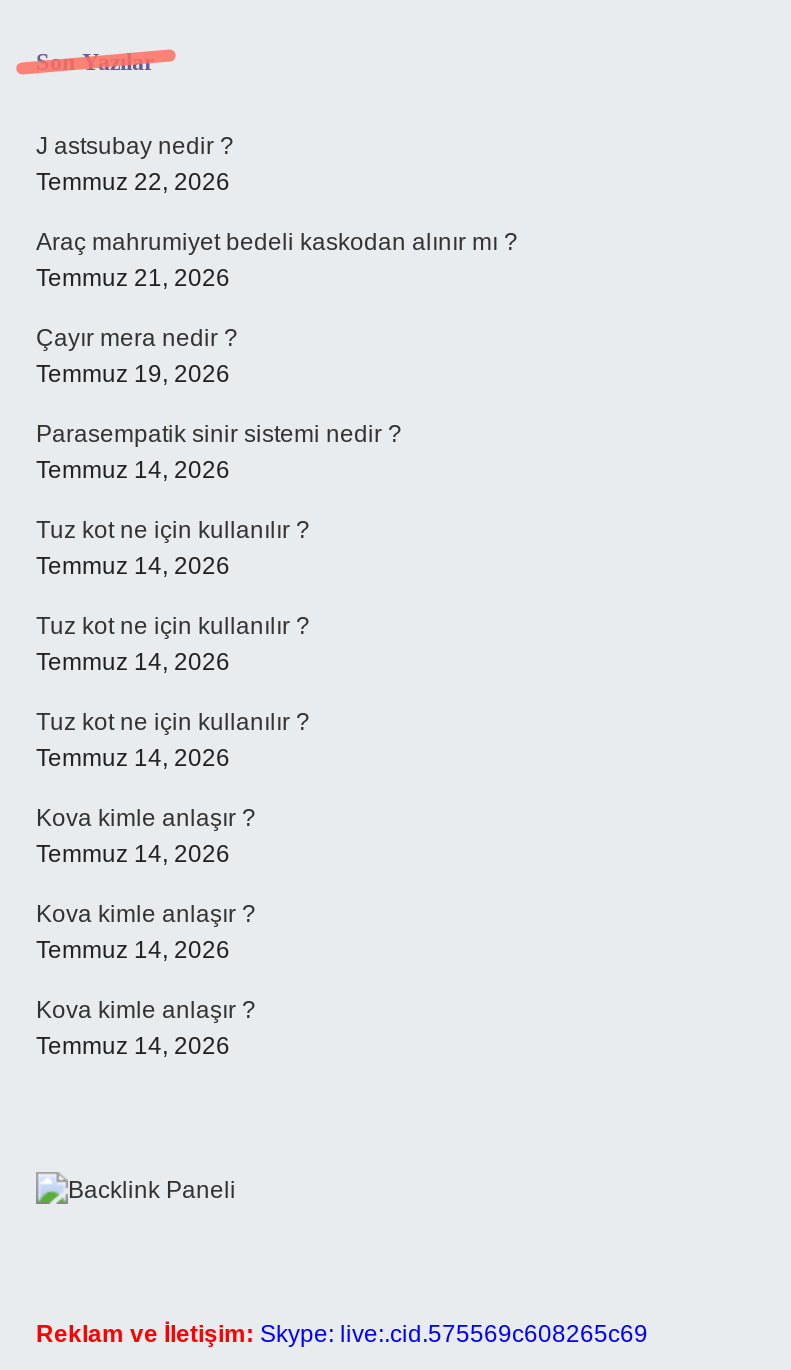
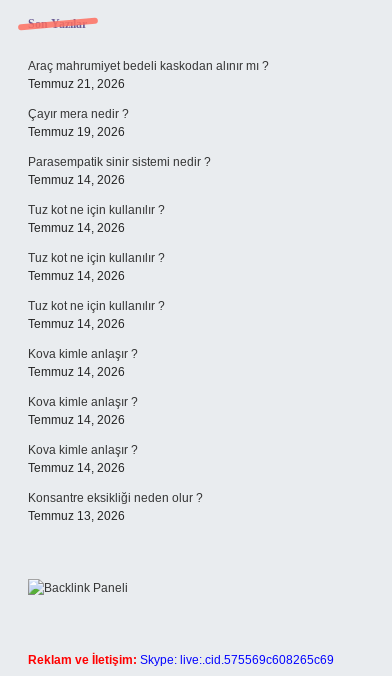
[36,132,234,196] J astsubay nedir ? | Temmuz 22, 2026 -> none
moved [36,228,518,1060] -> [28,59,269,475]: Araç mahrumiyet bedeli kaskodan alınır mı ? | Temmuz 21, 2026 | Çayır mera nedir ? | ... | Kova kimle anlaşır ? | Temmuz 14, 2026
none -> [28,491,203,523] Konsantre eksikliği neden olur ? | Temmuz 13, 2026

